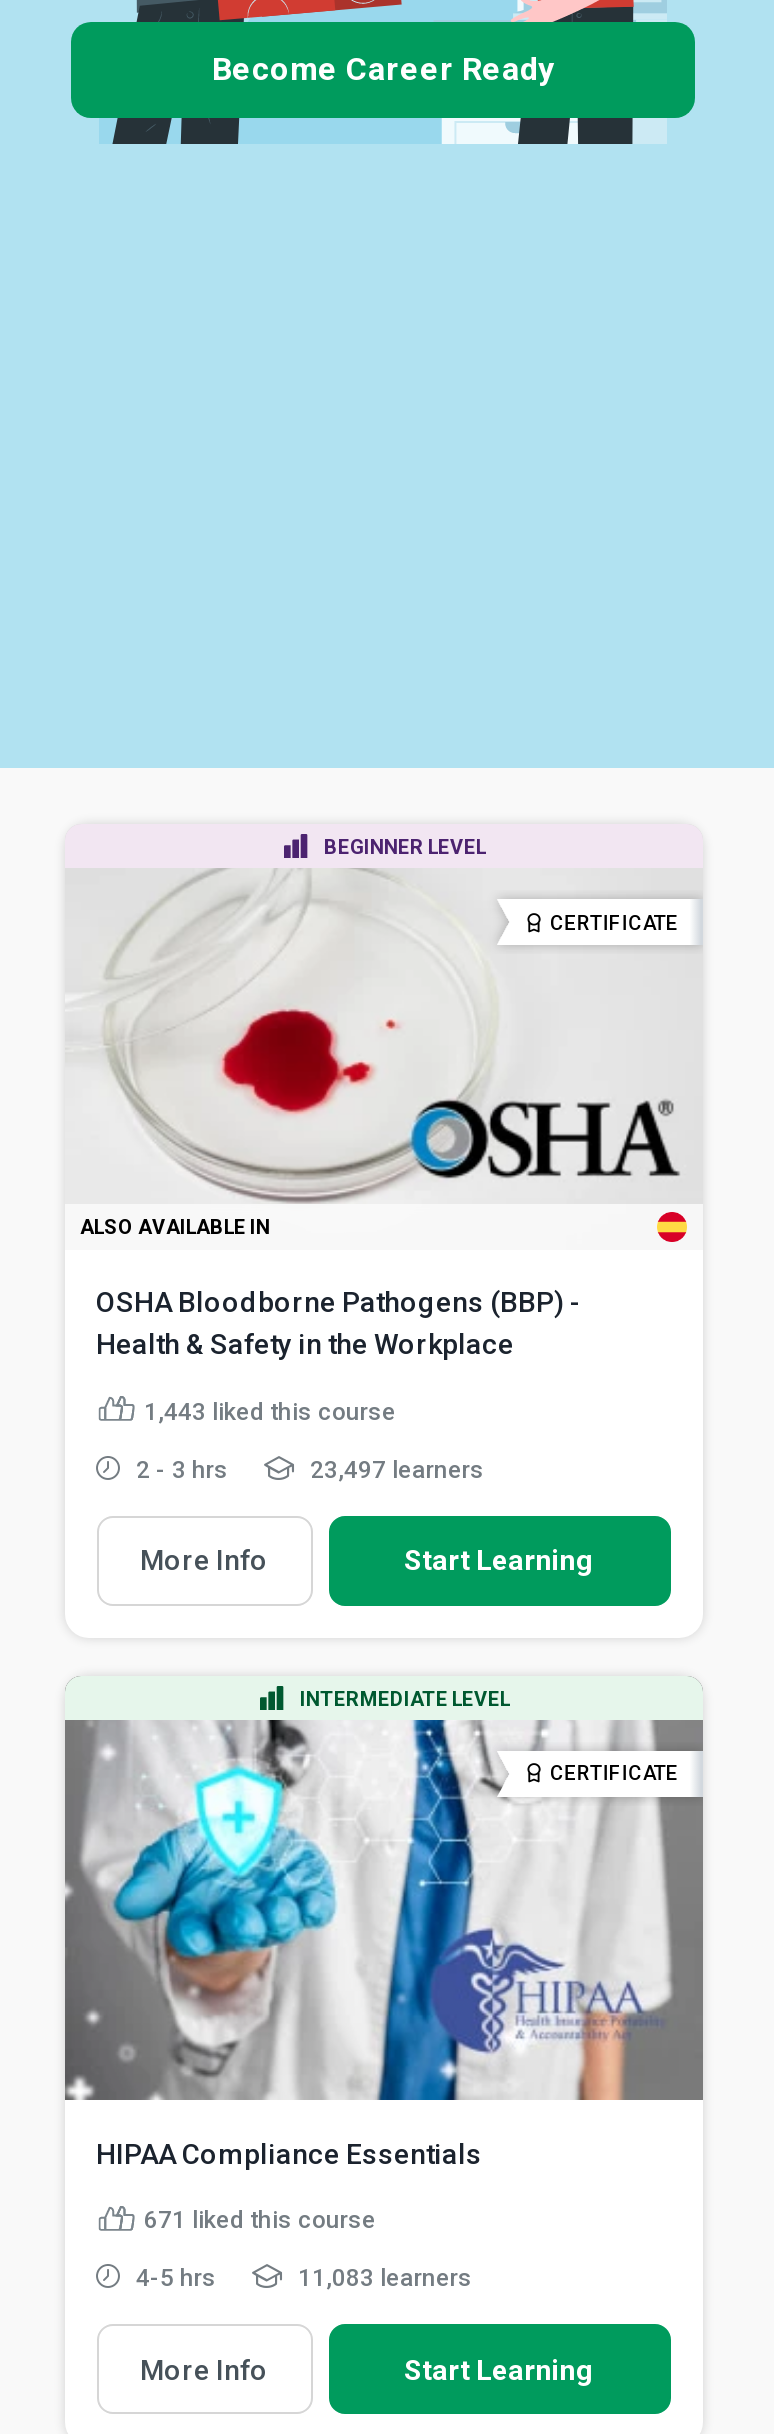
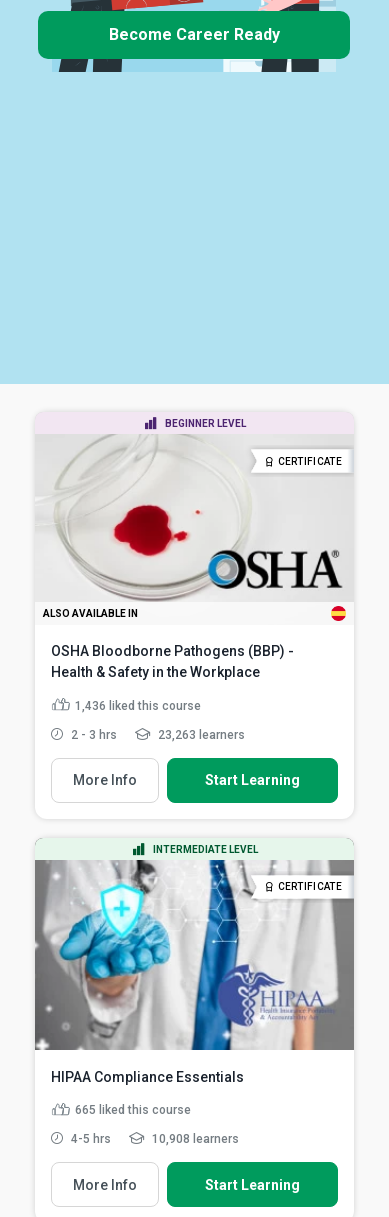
[144,1398,396,1426] 1,443 liked this course -> [74,699,200,713] 1,436 liked this course
[304,1455,484,1483] 23,497 learners -> [154,727,244,741] 23,263 learners
[144,2206,376,2234] 671 liked this course -> [74,1103,190,1117] 665 liked this course
[292,2264,472,2292] 11,083 learners -> [148,1132,238,1146] 10,908 learners

